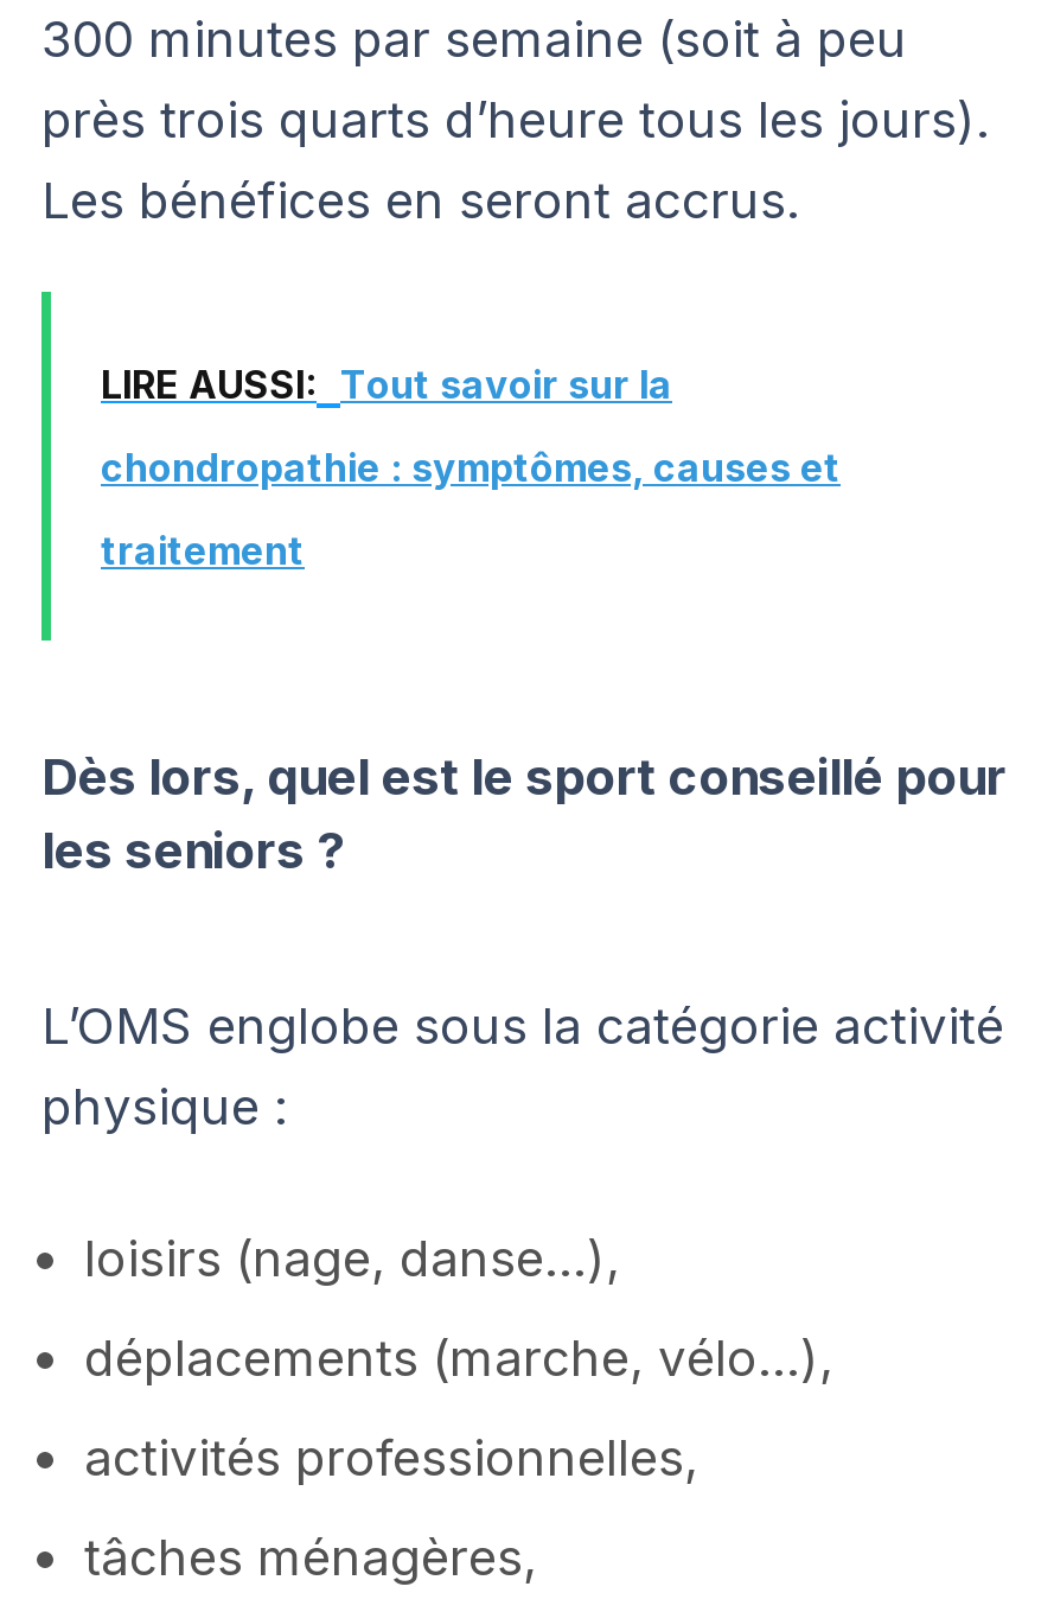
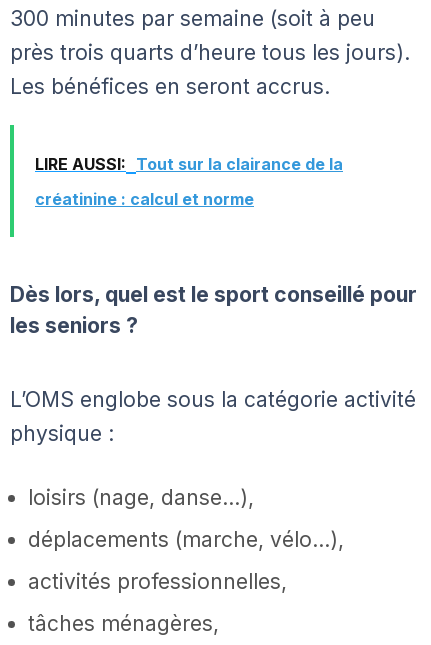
[101,362,841,575] LIRE AUSSI: Tout savoir sur la | chondropathie : symptômes, causes et | traitement -> [35,154,343,209] LIRE AUSSI: Tout sur la clairance de la | créatinine : calcul et norme

